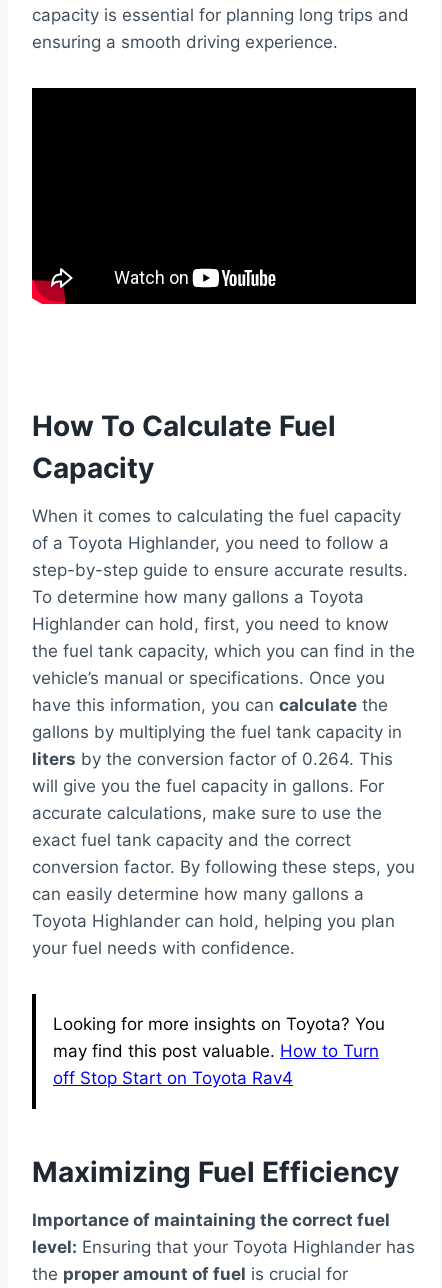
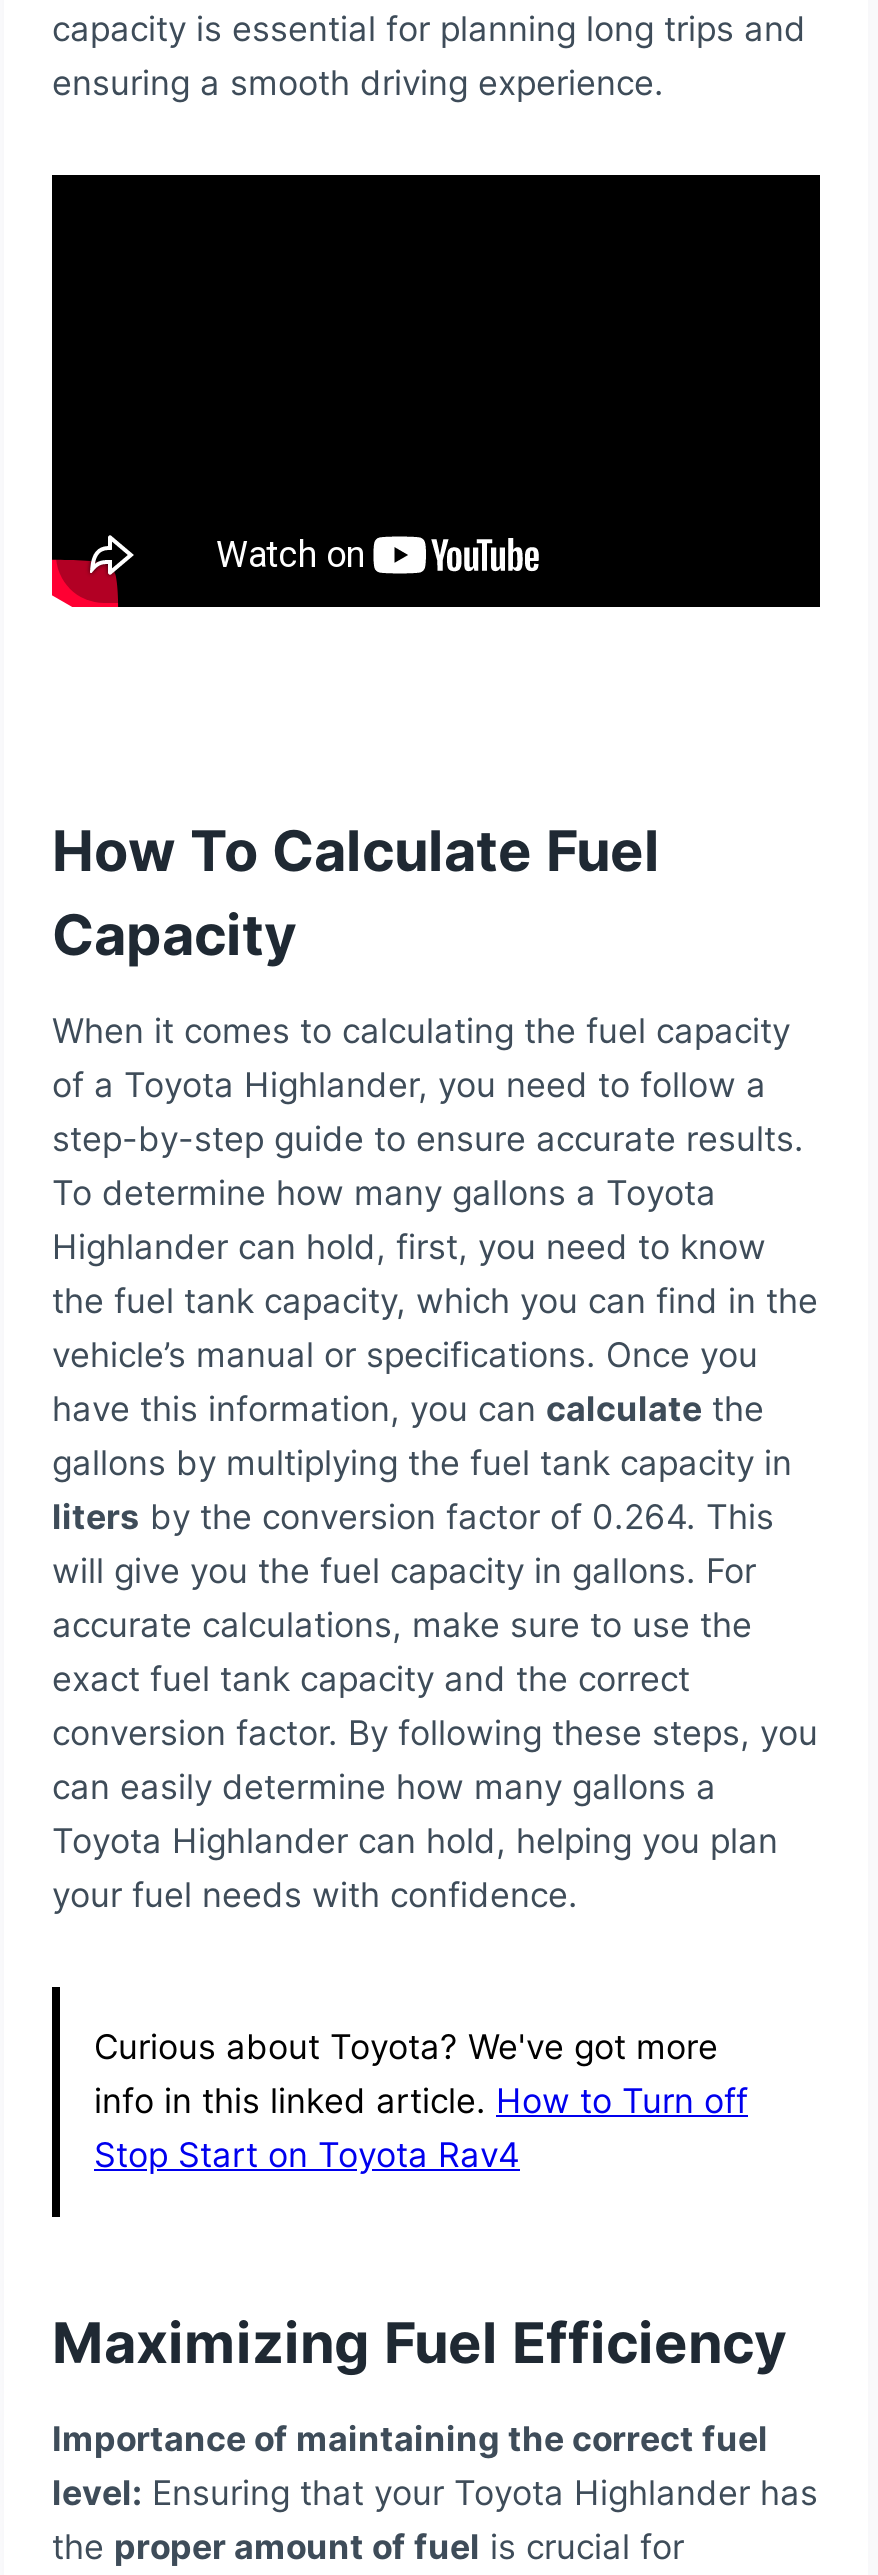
[53,1014,385,1088] Looking for more insights on Toyota? You | may find this post valuable. How to Turn | off Stop Start on Toyota Rav4 -> [94,2027,748,2175] Curious about Toyota? We've got more | info in this linked article. How to Turn off | Stop Start on Toyota Rav4

